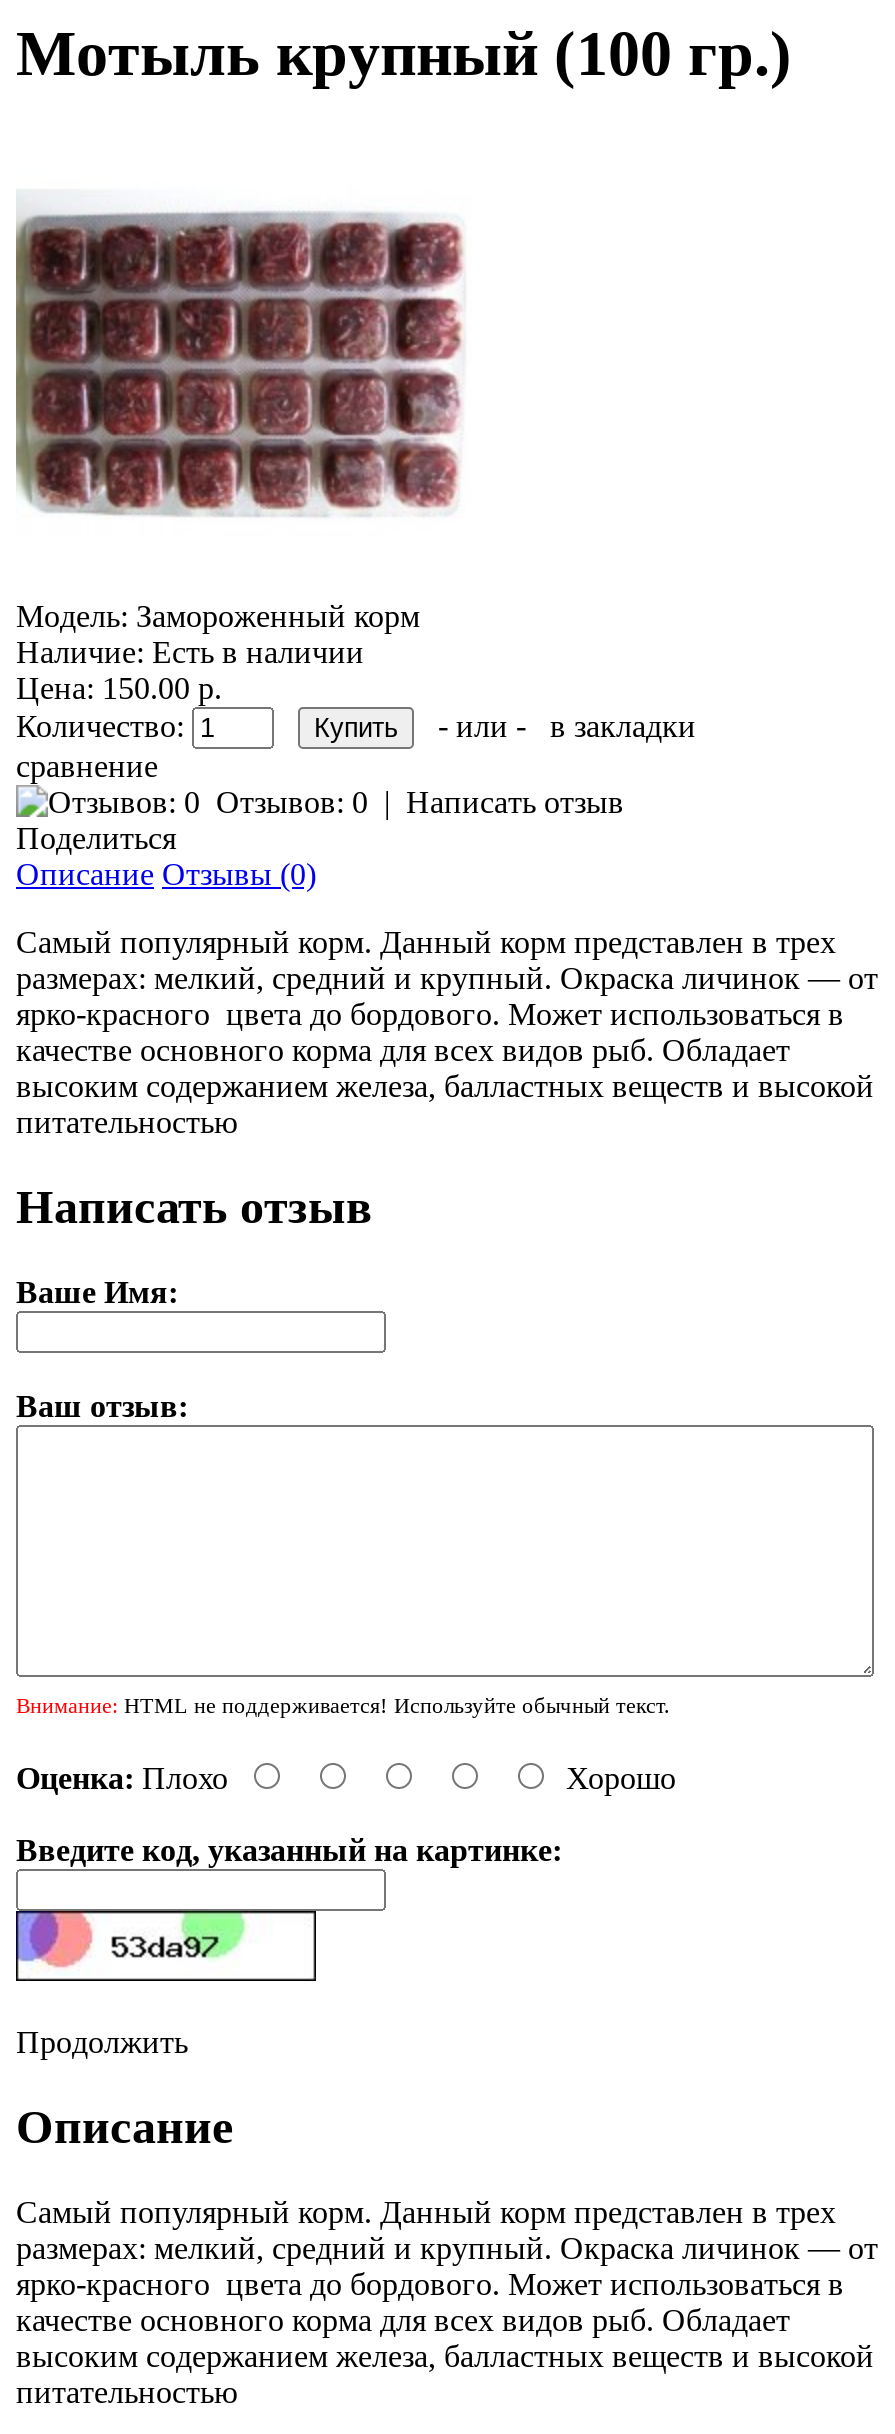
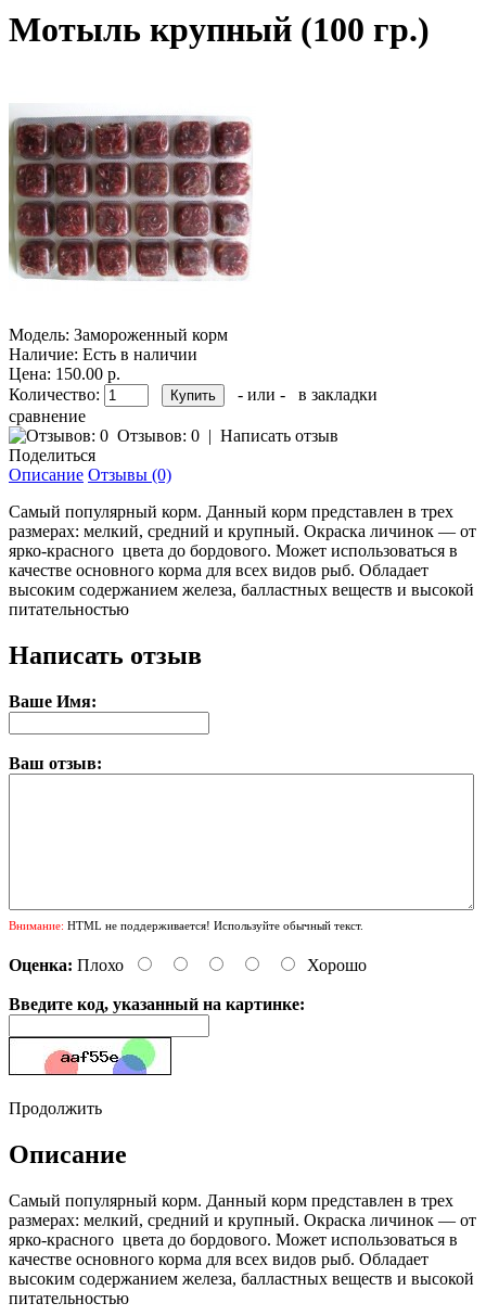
[16,1911,286,1981] [image] -> [9,1037,156,1075] [image]

